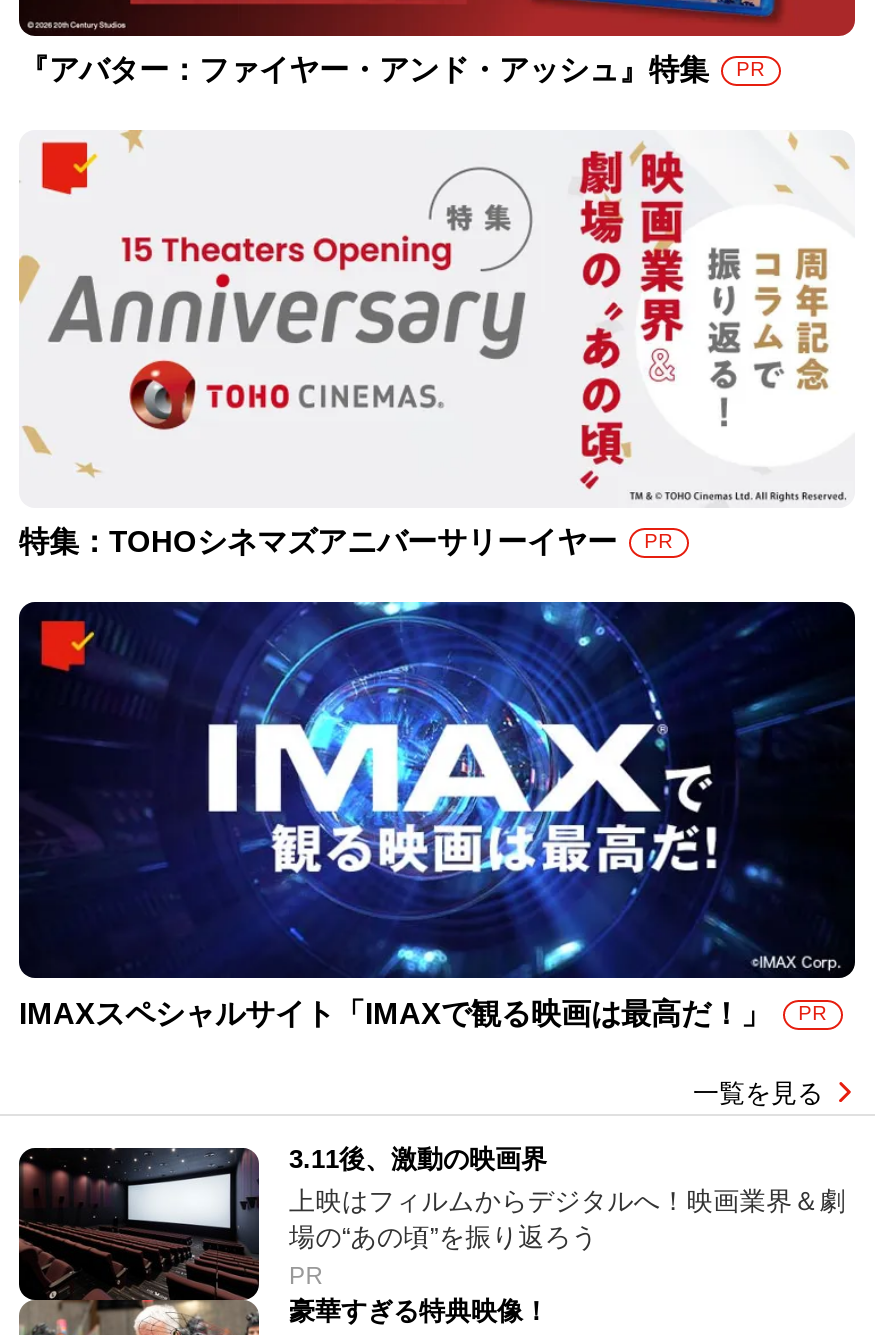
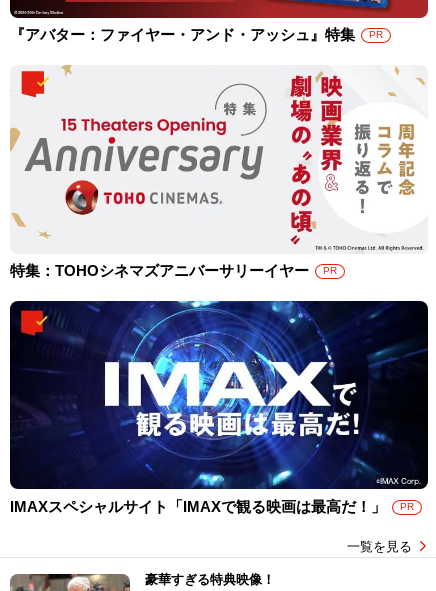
[19,1144,846,1304] [image] | 3.11後、激動の映画界 | 上映はフィルムからデジタルへ！映画業界＆劇 | 場の“あの頃”を振り返ろう | PR -> none

